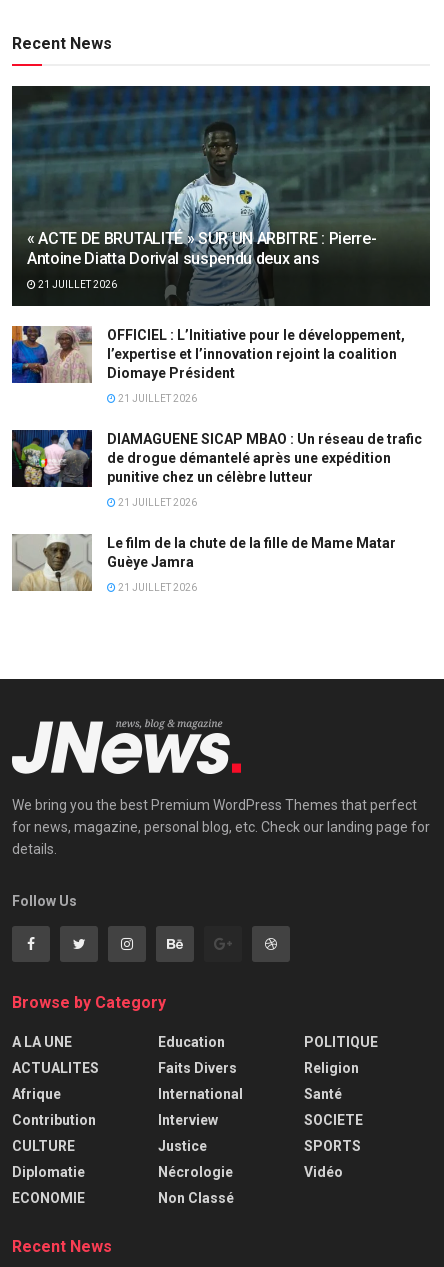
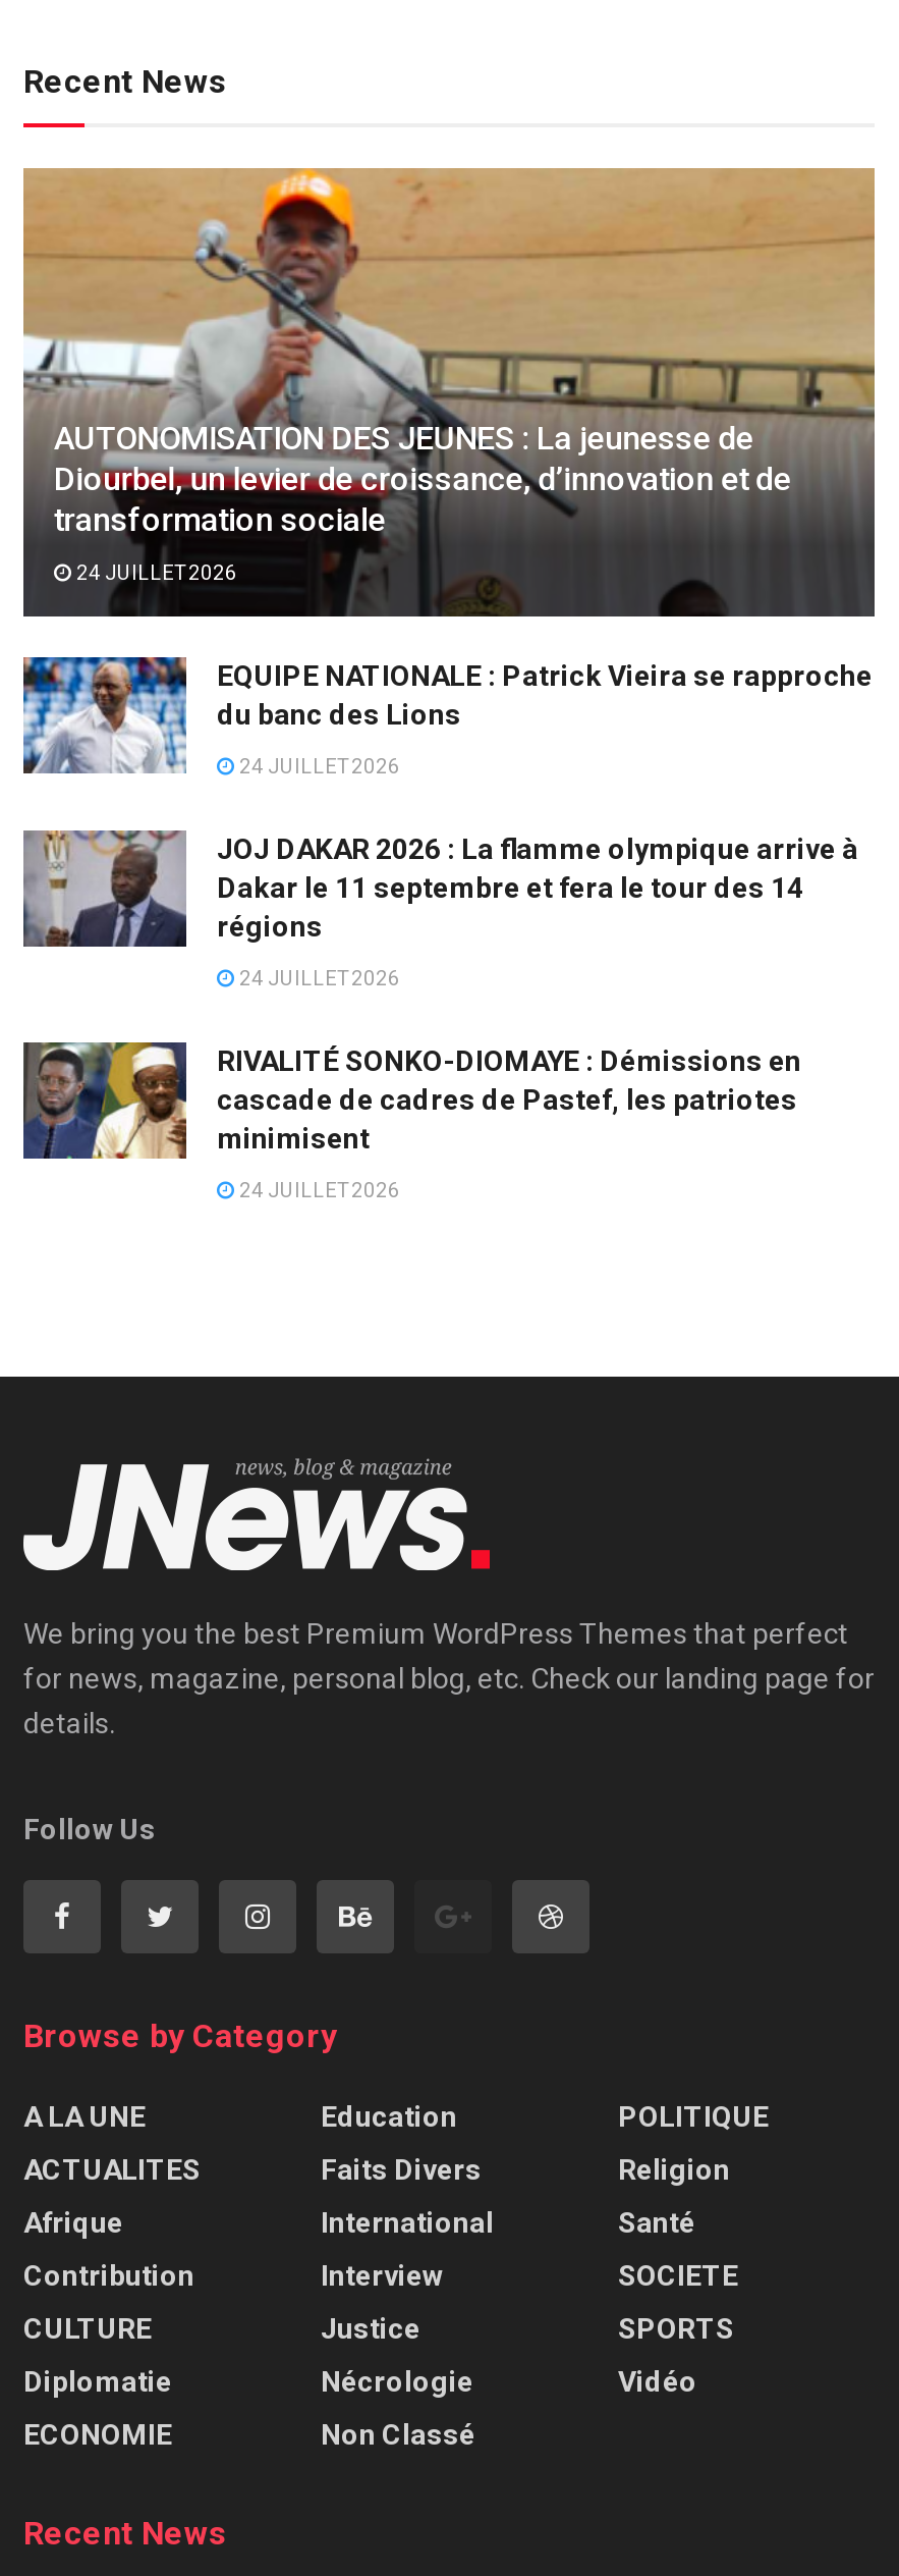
[11,85,431,306] [image] | « ACTE DE BRUTALITÉ » SUR UN ARBITRE : Pierre- | Antoine Diatta Dorival suspendu deux ans -> [21,166,877,616] [image] | AUTONOMISATION DES JEUNES : La jeunesse de | Diourbel, un levier de croissance, d’innovation et de | transformation sociale
[36,279,117,290] 21 JUILLET 2026 -> [72,561,237,584] 24 JUILLET 2026
[11,325,405,384] [image] | OFFICIEL : L’Initiative pour le développement, | l’expertise et l’innovation rejoint la coalition | Diomaye Président -> [21,655,873,775] [image] | EQUIPE NATIONALE : Patrick Vieira se rapproche | du banc des Lions
[116,393,197,404] 21 JUILLET 2026 -> [235,755,400,777] 24 JUILLET 2026
[11,411,422,488] [image] | DIAMAGUENE SICAP MBAO : Un réseau de trafic | de drogue démantelé après une expédition | punitive chez un célèbre lutteur -> [21,828,858,985] [image] | JOJ DAKAR 2026 : La flamme olympique arrive à | Dakar le 11 septembre et fera le tour des 14 | régions
[116,497,197,508] 21 JUILLET 2026 -> [235,967,400,989] 24 JUILLET 2026
[11,515,396,592] [image] | Le film de la chute de la fille de Mame Matar | Guèye Jamra -> [21,1040,801,1197] [image] | RIVALITÉ SONKO-DIOMAYE : Démissions en | cascade de cadres de Pastef, les patriotes | minimisent
[116,582,197,593] 21 JUILLET 2026 -> [235,1179,400,1201] 24 JUILLET 2026

